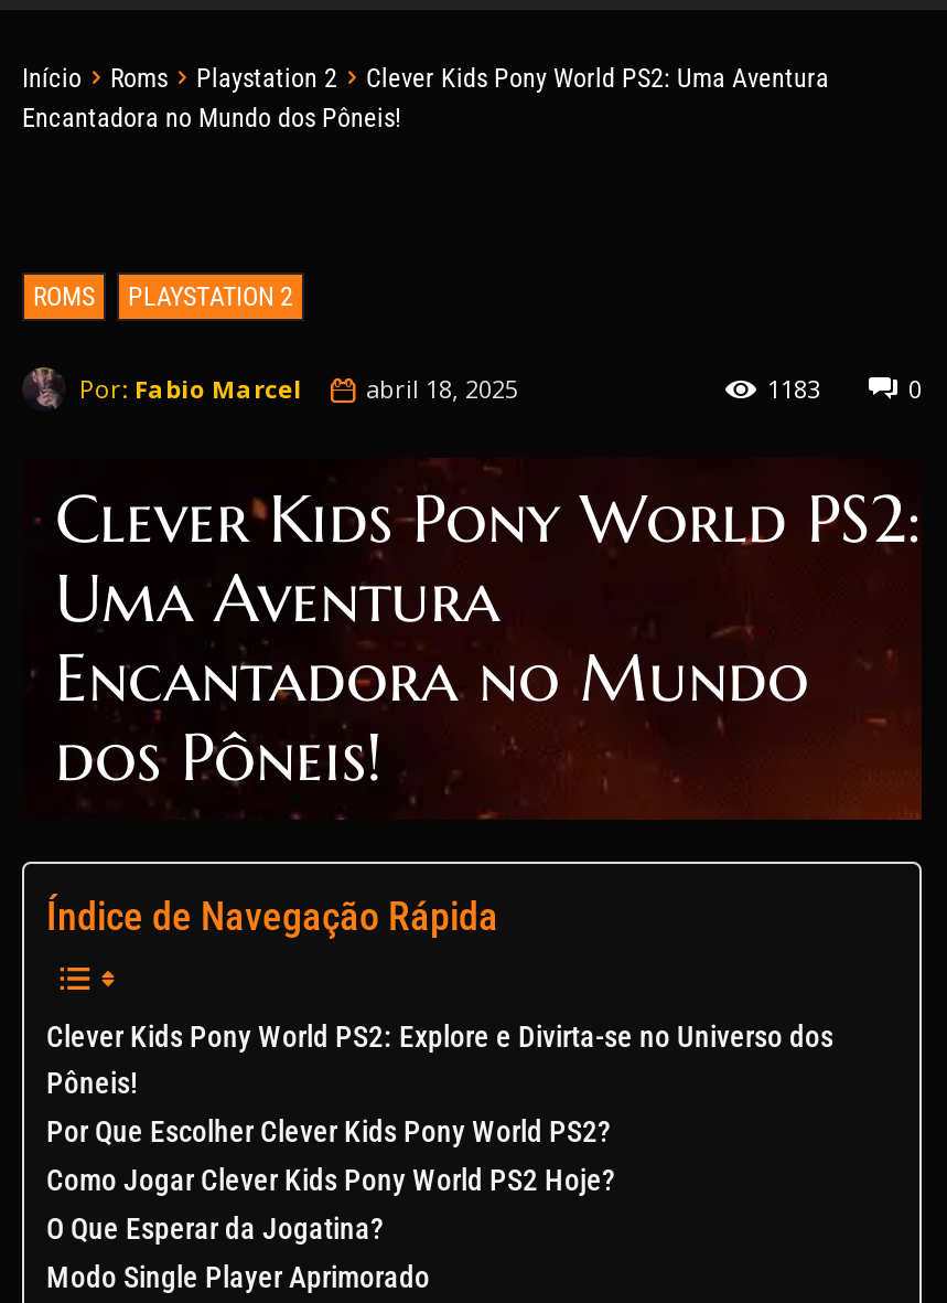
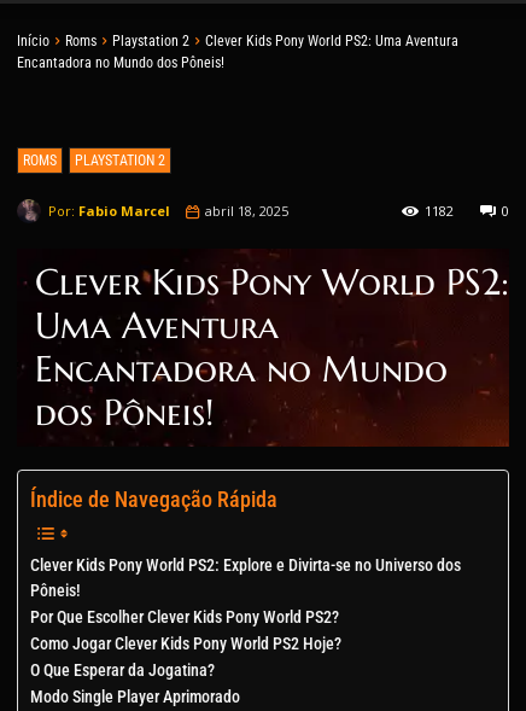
[767,372,820,405] 1183 -> [425,202,454,220] 1182

